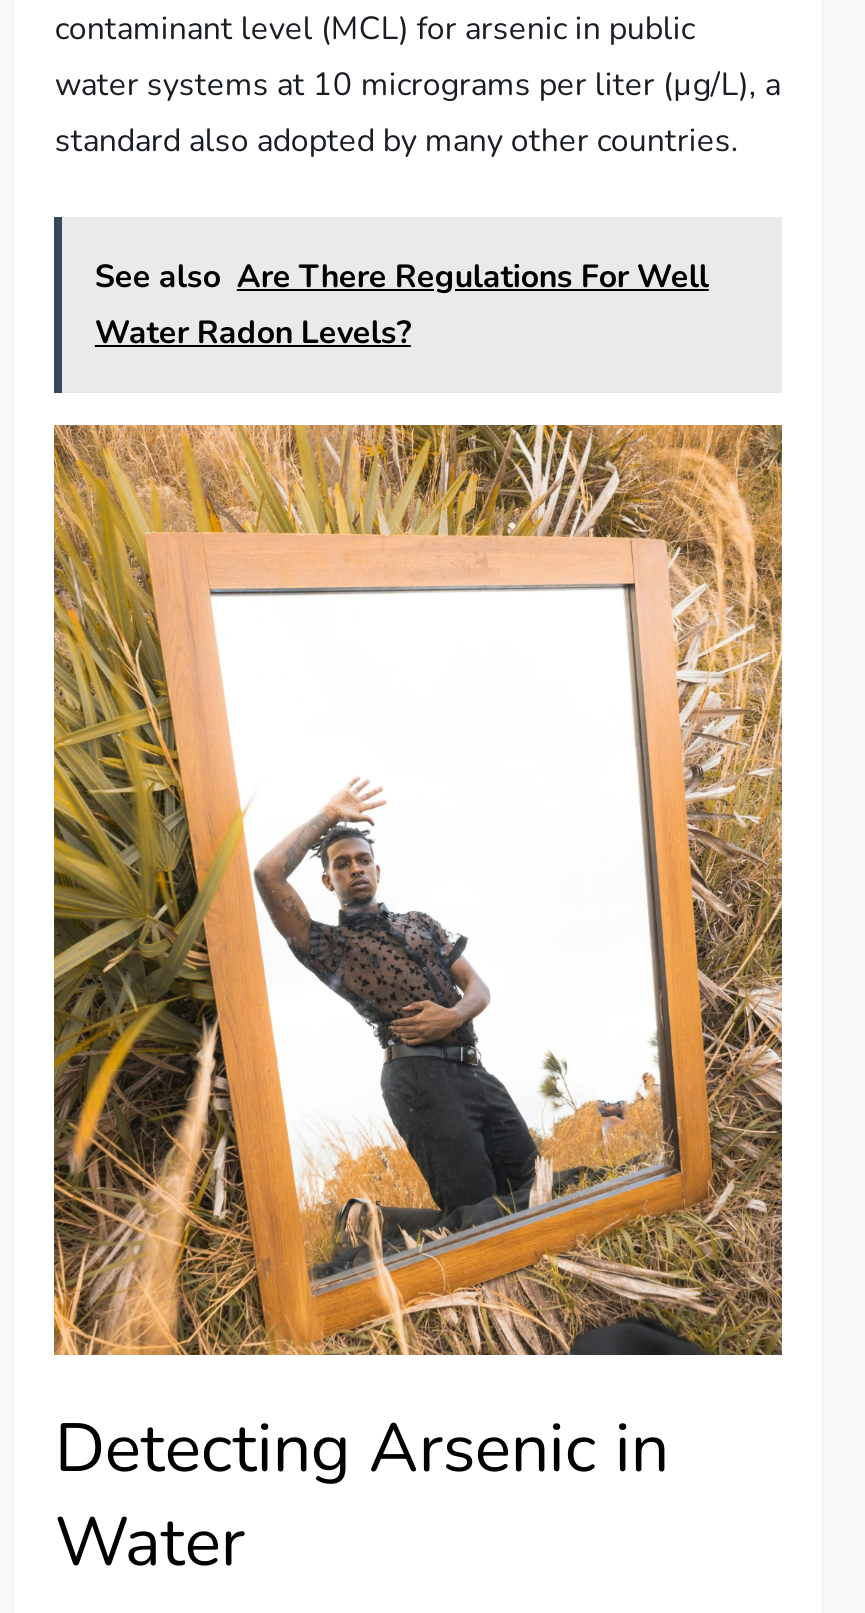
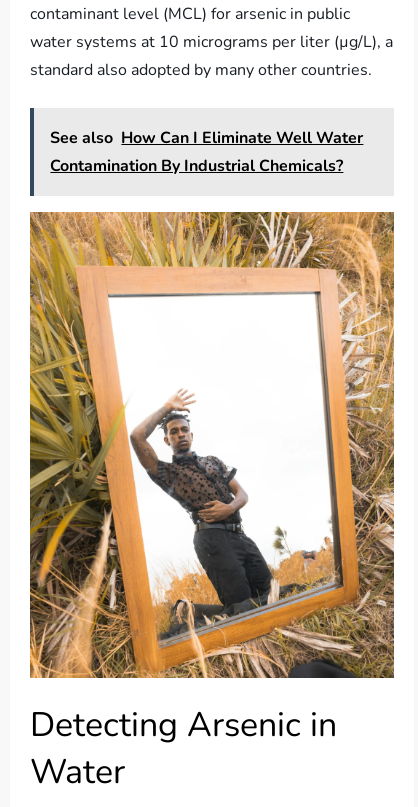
[95,255,709,355] See also Are There Regulations For Well | Water Radon Levels? -> [50,127,363,177] See also How Can I Eliminate Well Water | Contamination By Industrial Chemicals?

